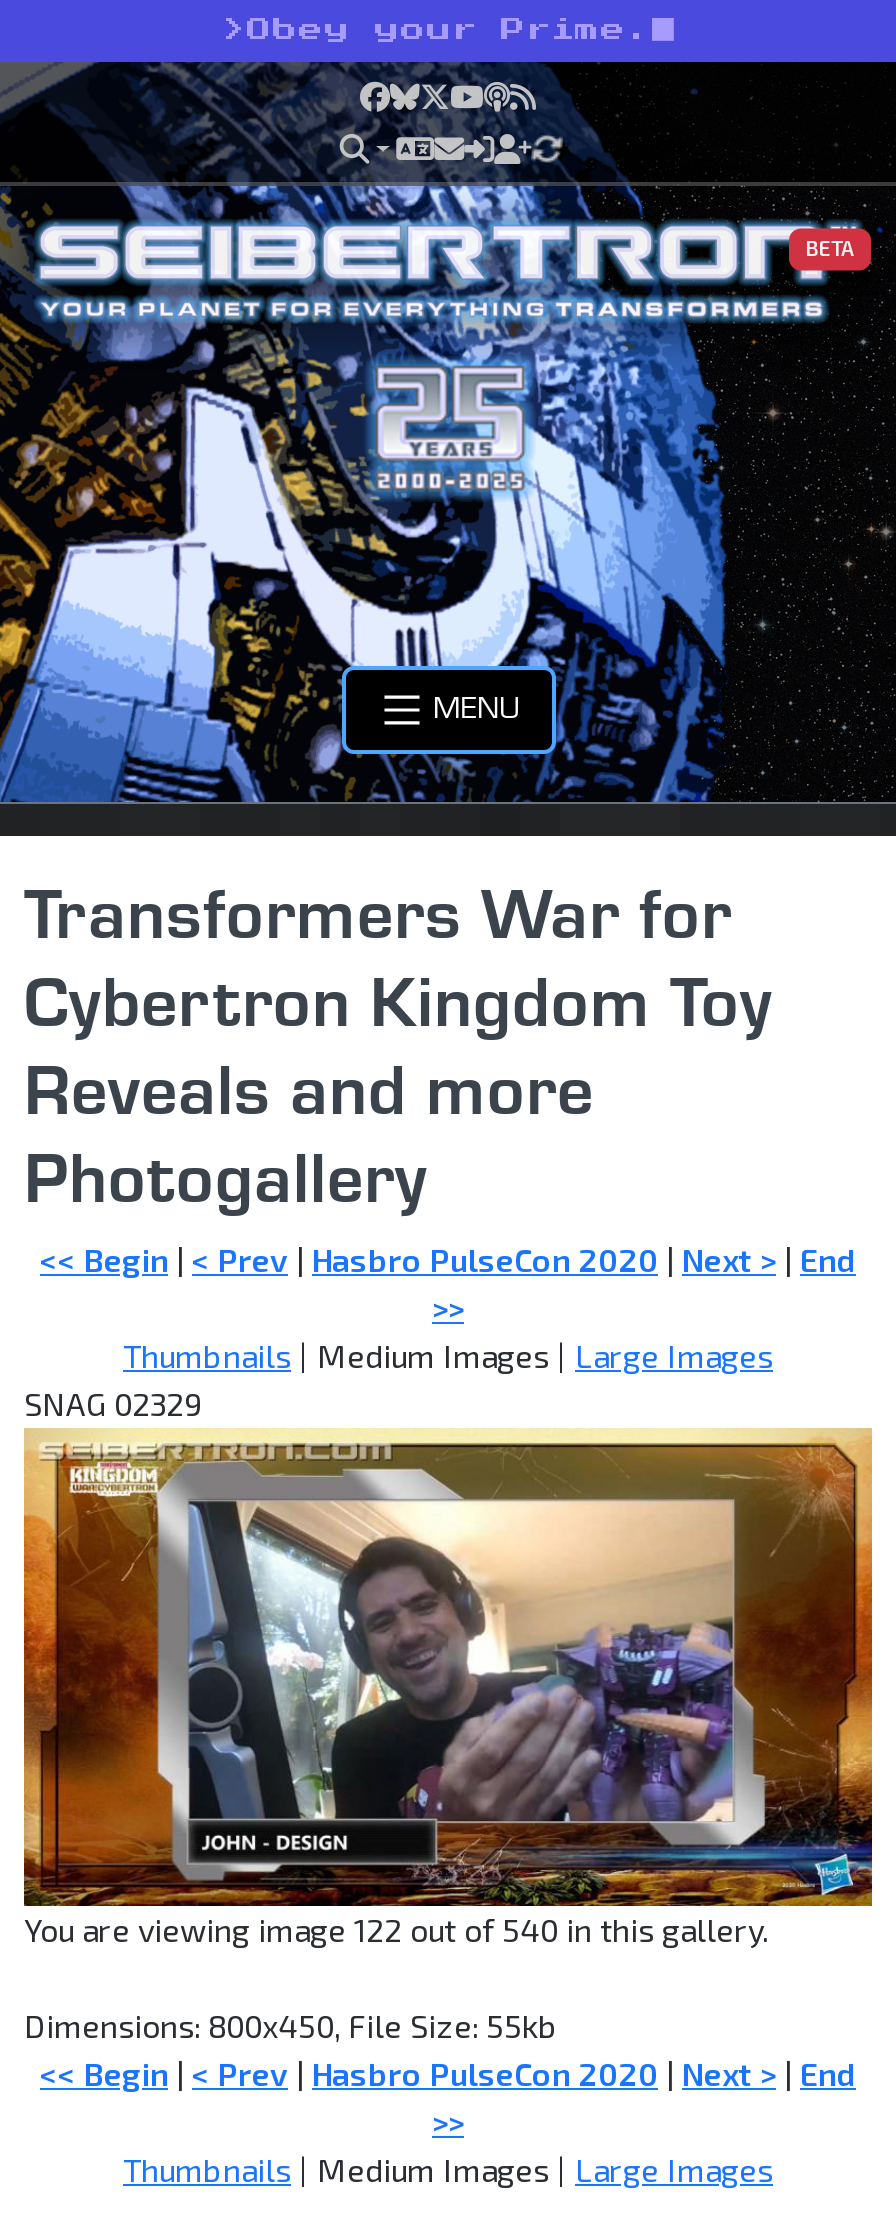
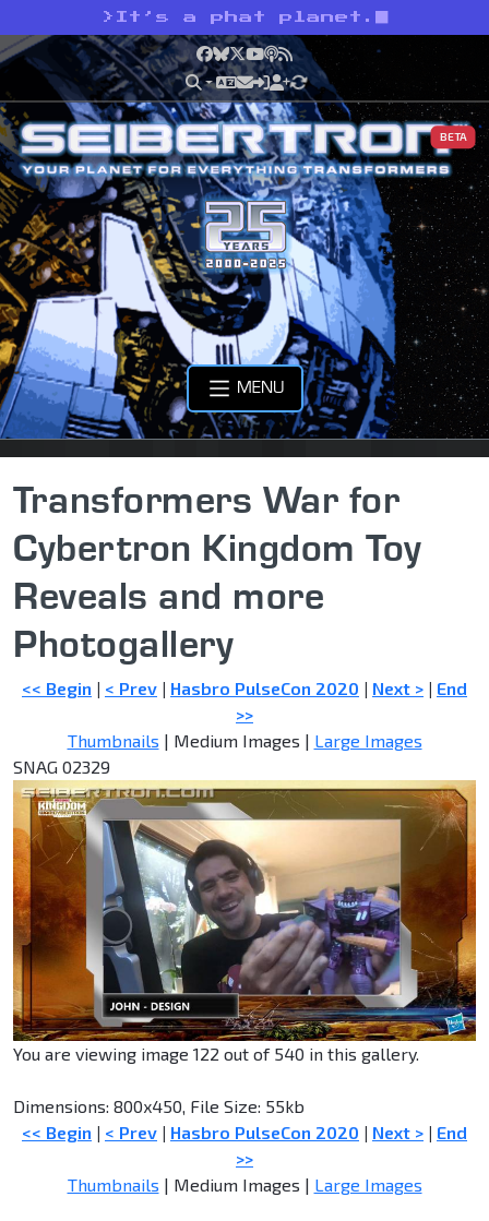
[223,18,651,42] > Obey your Prime. -> [102,11,375,24] > It’s a phat planet.

